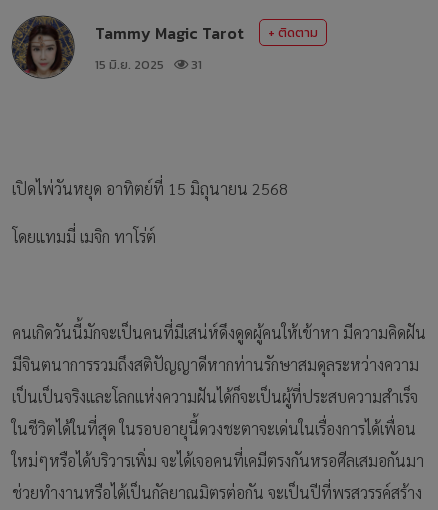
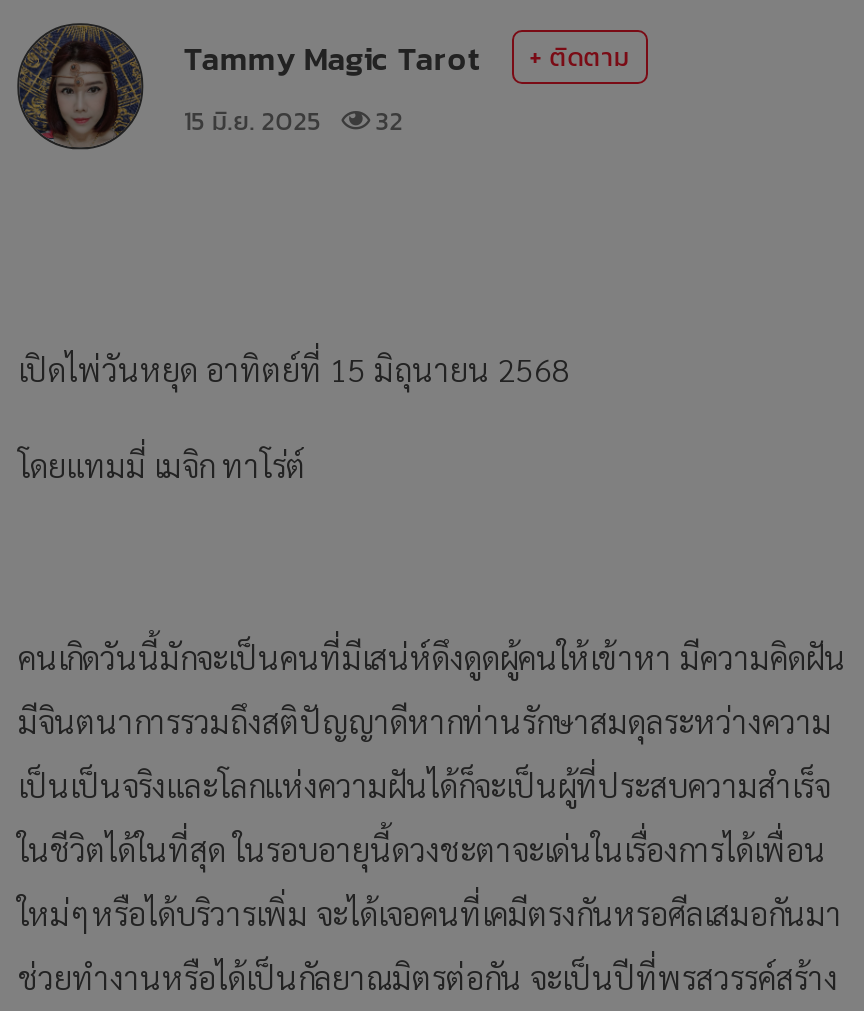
[95,55,202,74] 15 มิ.ย. 2025 31 -> [183,103,403,141] 15 มิ.ย. 2025 32

